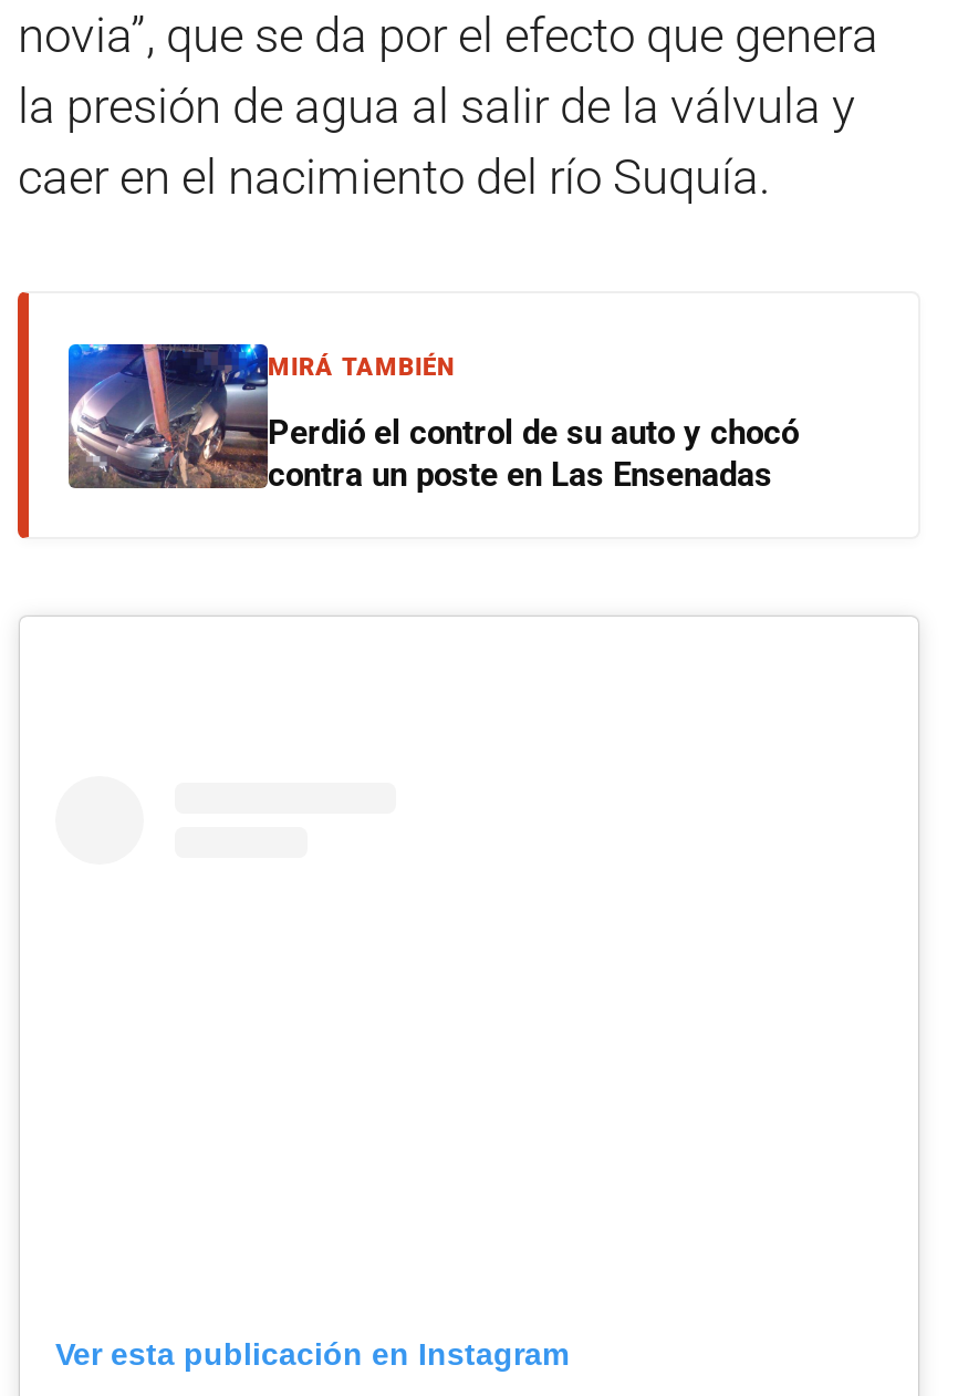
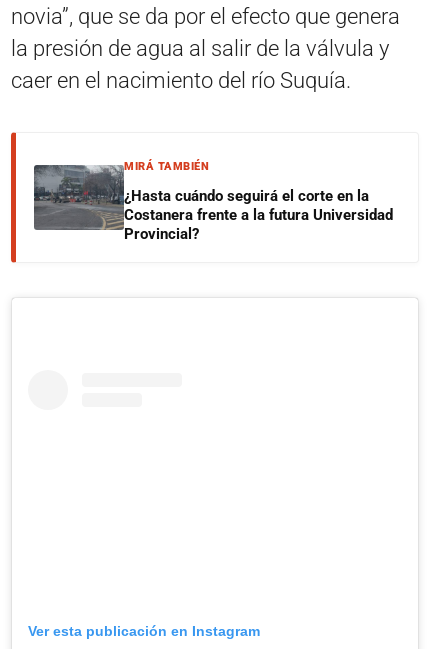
[66,341,799,495] [image] | Perdió el control de su auto y chocó | contra un poste en Las Ensenadas -> [33,155,393,243] [image] | ¿Hasta cuándo seguirá el corte en la | Costanera frente a la futura Universidad | Provincial?

